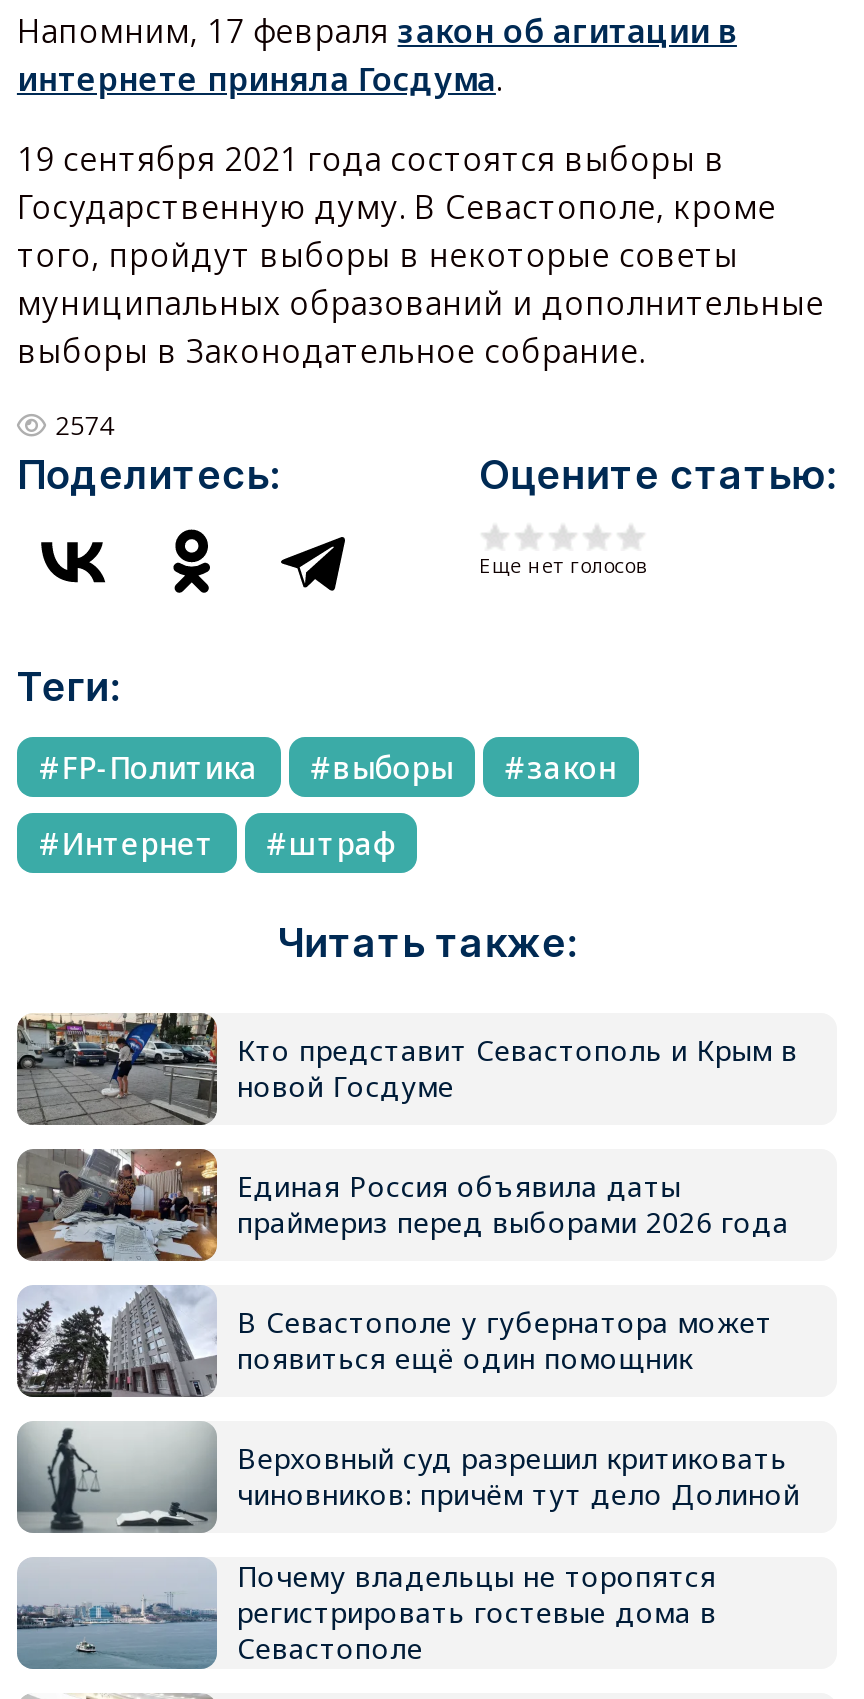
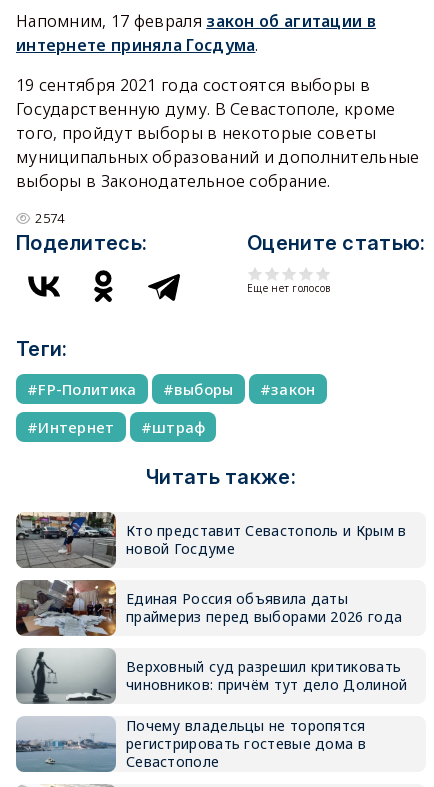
[17,1285,773,1399] [image] | В Севастополе у губернатора может | появиться ещё один помощник -> none

